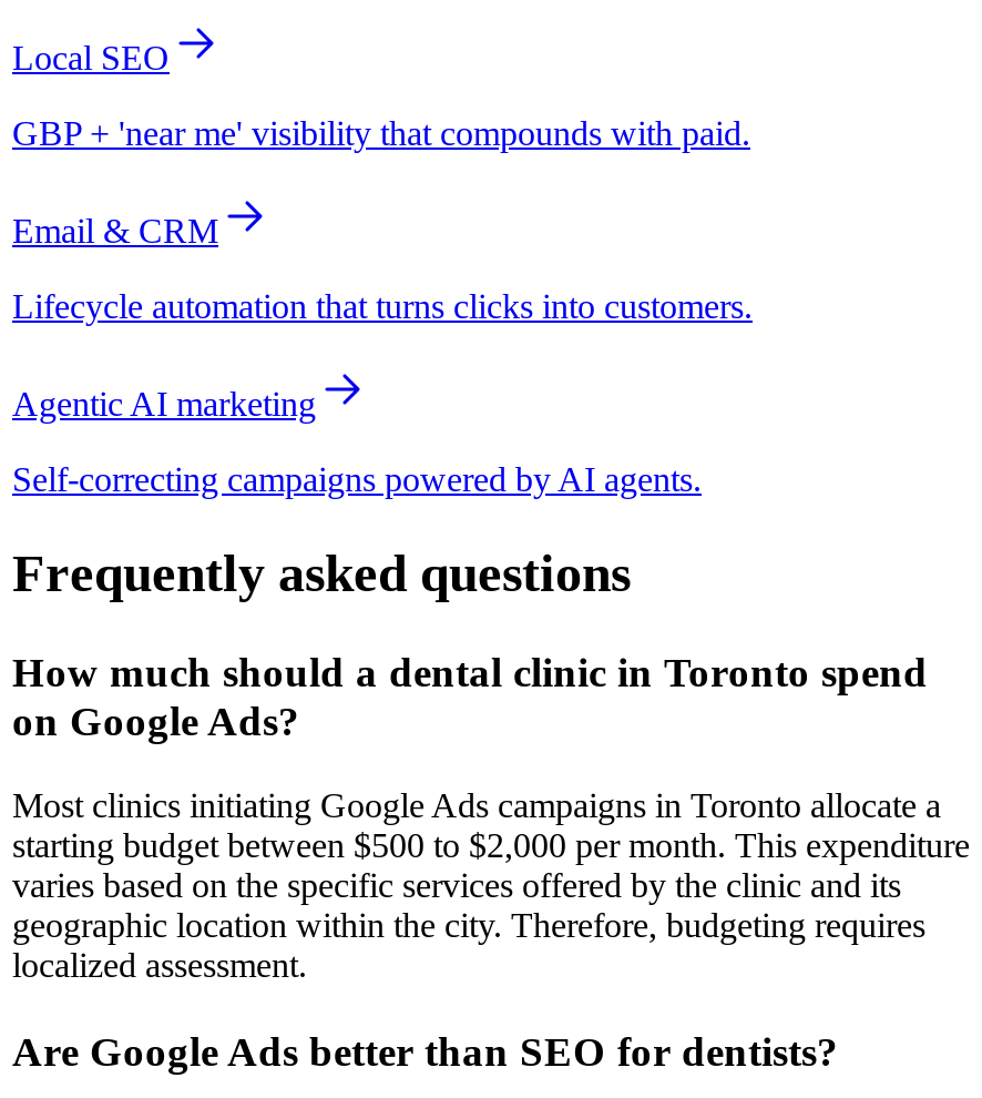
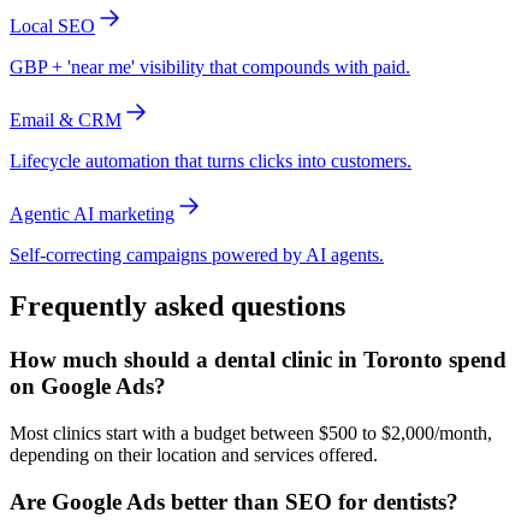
[12,787,970,985] Most clinics initiating Google Ads campaigns in Toronto allocate a | starting budget between $500 to $2,000 per month. This expenditure | varies based on the specific services offered by the clinic and its | geographic location within the city. Therefore, budgeting requires | localized assessment. -> [10,423,492,465] Most clinics start with a budget between $500 to $2,000/month, | depending on their location and services offered.

